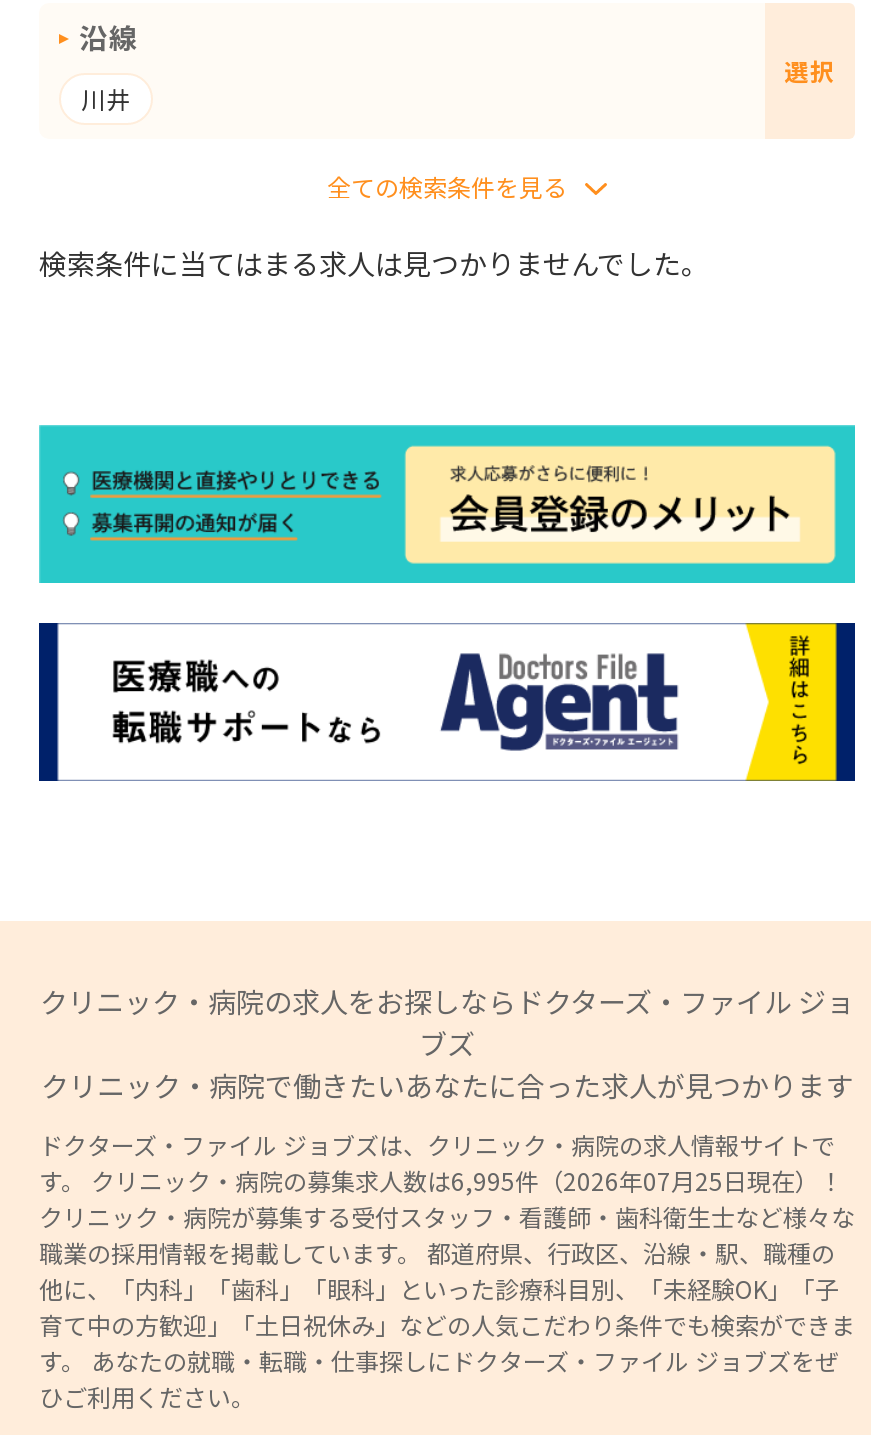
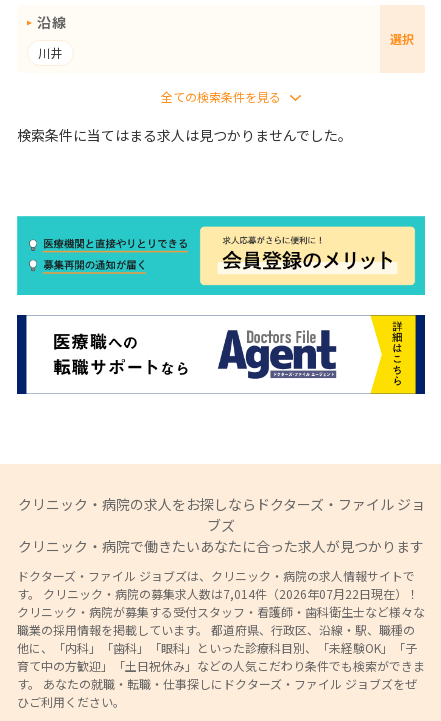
[39,1164,843,1198] す。 クリニック・病院の募集求人数は6,995件（2026年07月25日現在）！ -> [17,585,419,602] す。 クリニック・病院の募集求人数は7,014件（2026年07月22日現在）！

